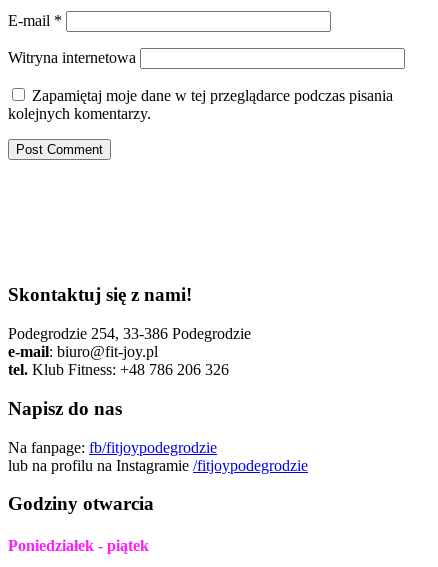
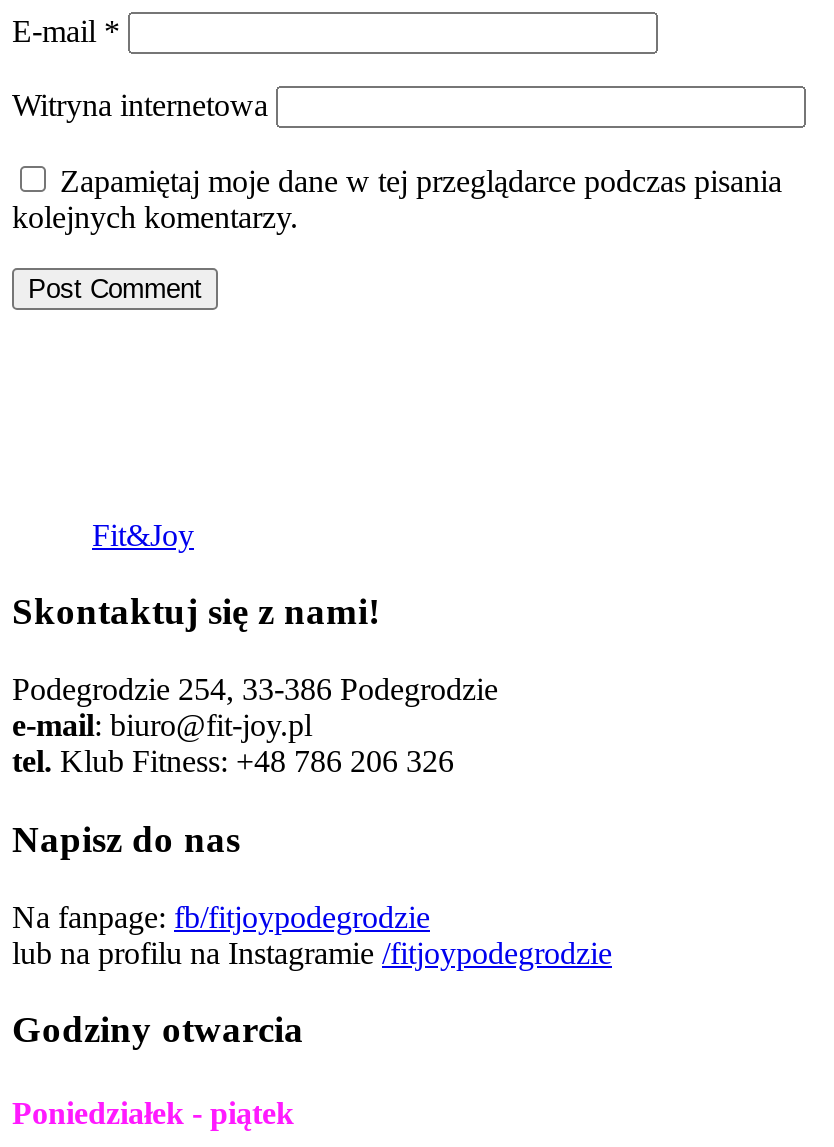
none -> [92,517,194,551] Fit&Joy

